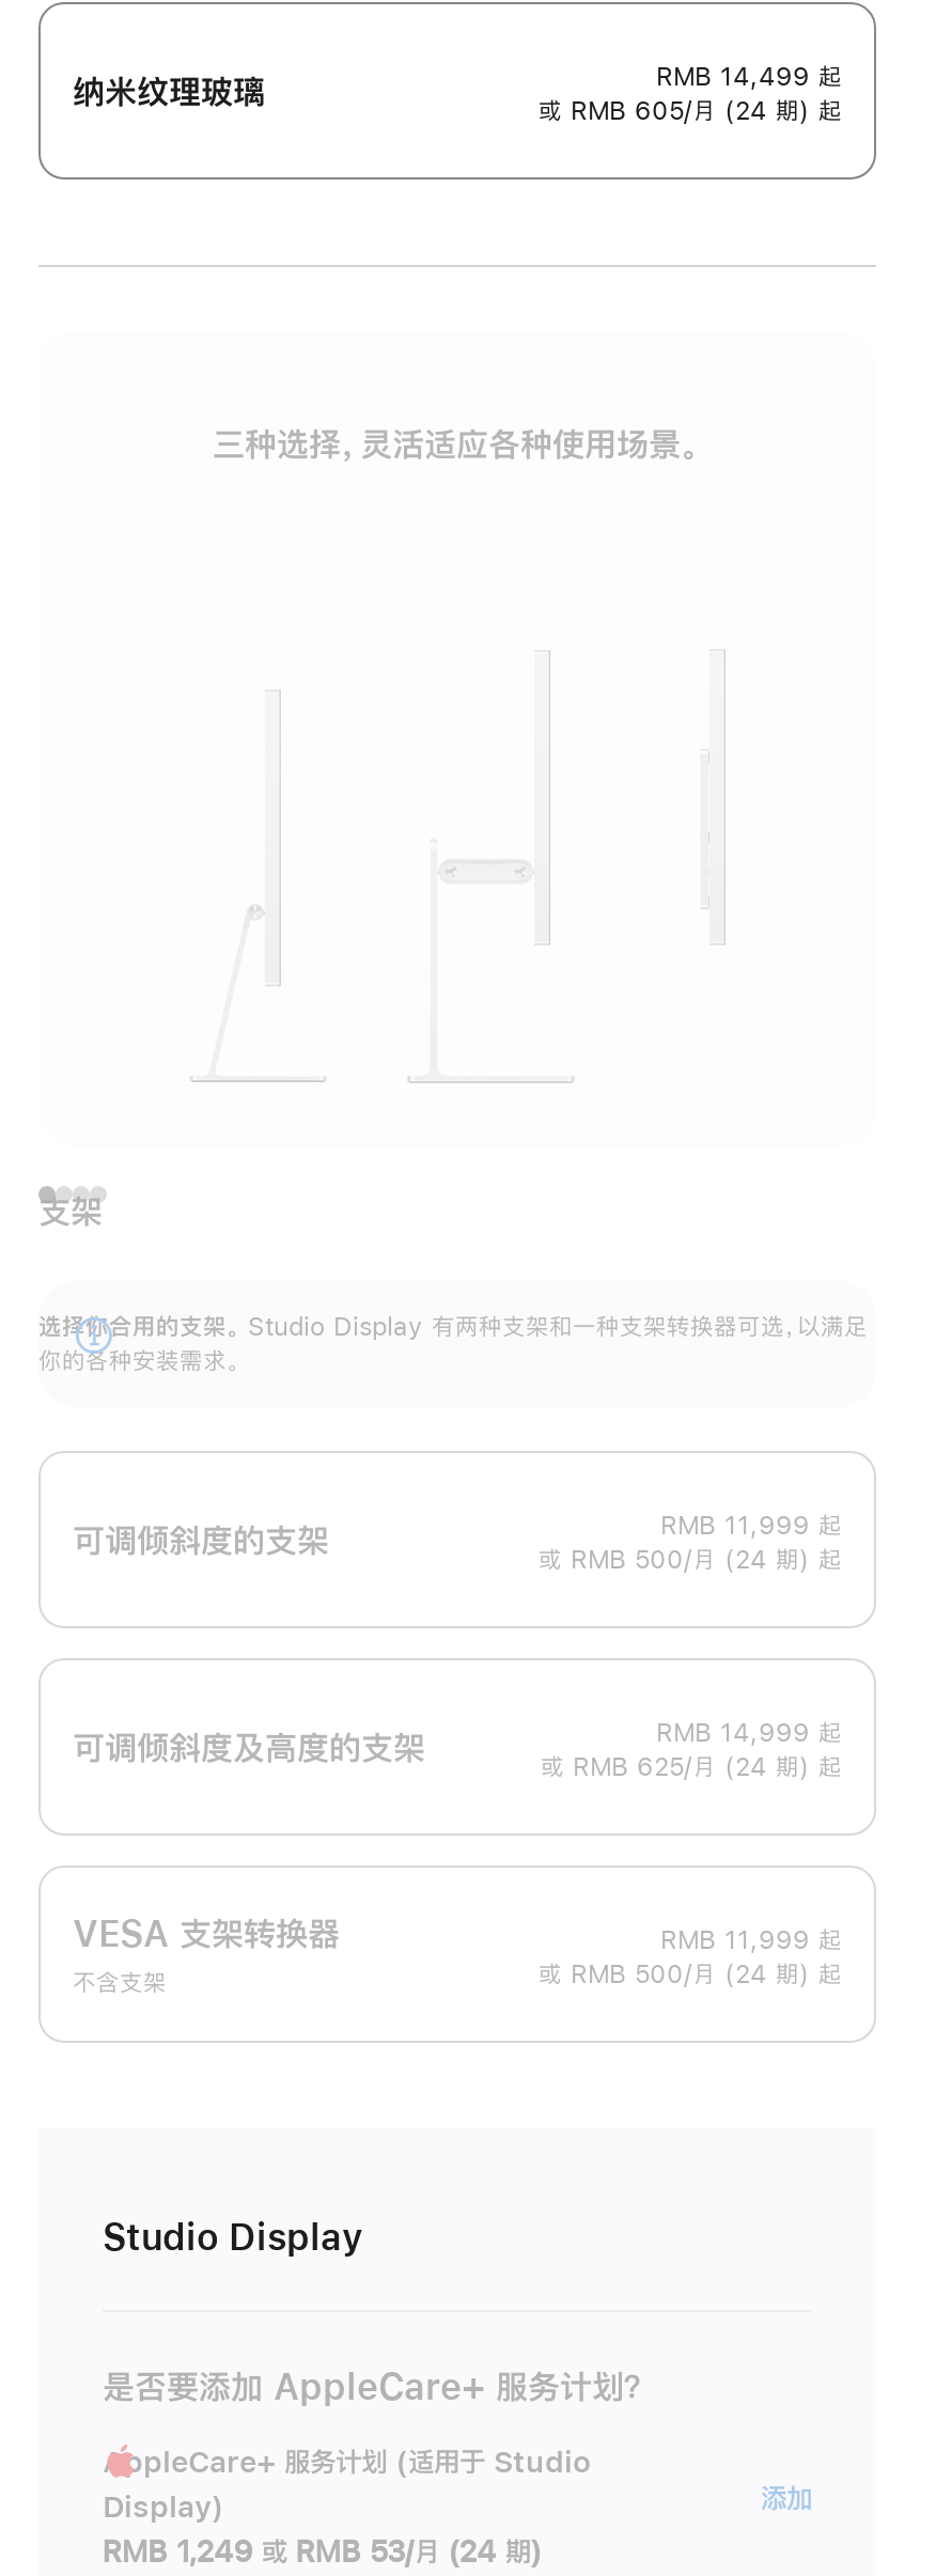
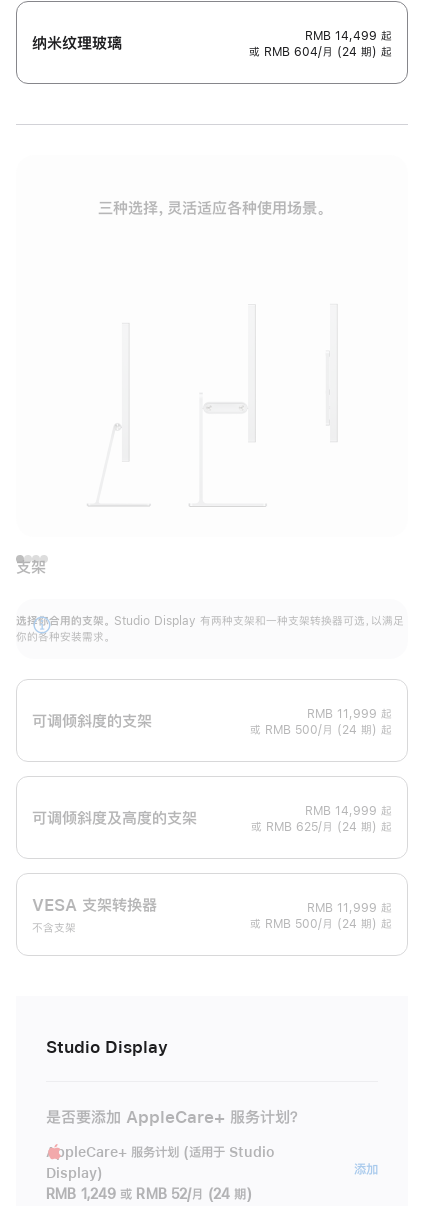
[539,99,842,124] 或 RMB 605/月 (24 期) 起 -> [249,46,392,58] 或 RMB 604/月 (24 期) 起
[103,2537,542,2567] RMB 1,249 或 RMB 53/月 (24 期) -> [46,1187,252,1201] RMB 1,249 或 RMB 52/月 (24 期)

